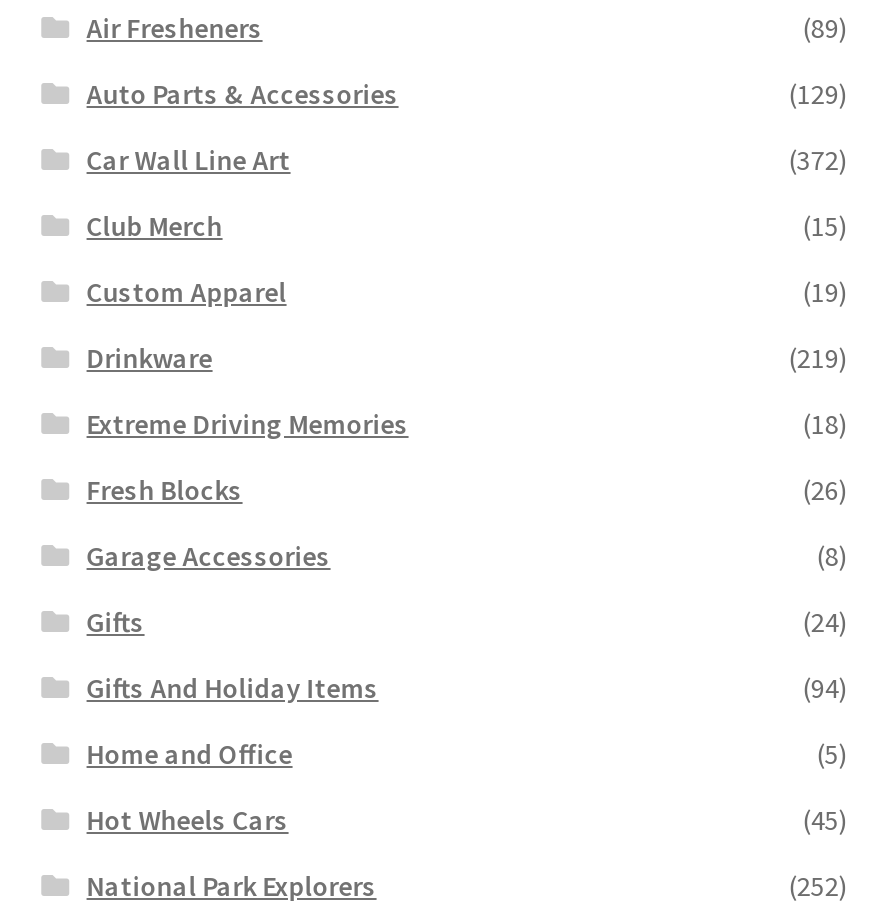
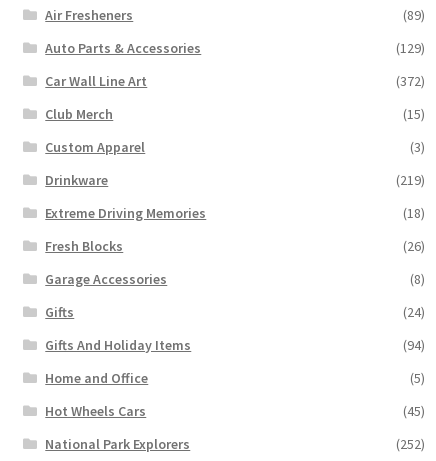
[803,274,847,310] (19) -> [410,138,425,156] (3)

